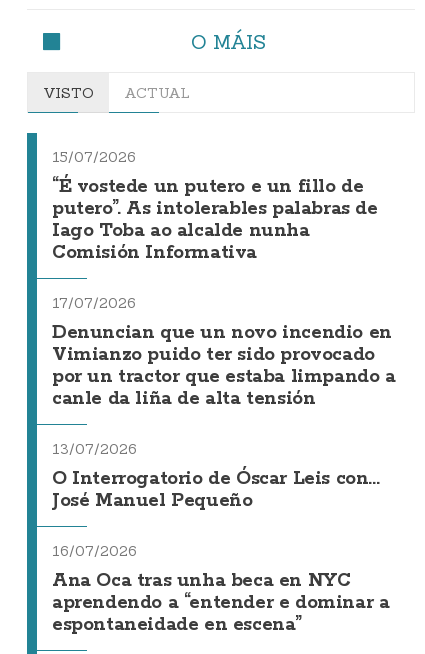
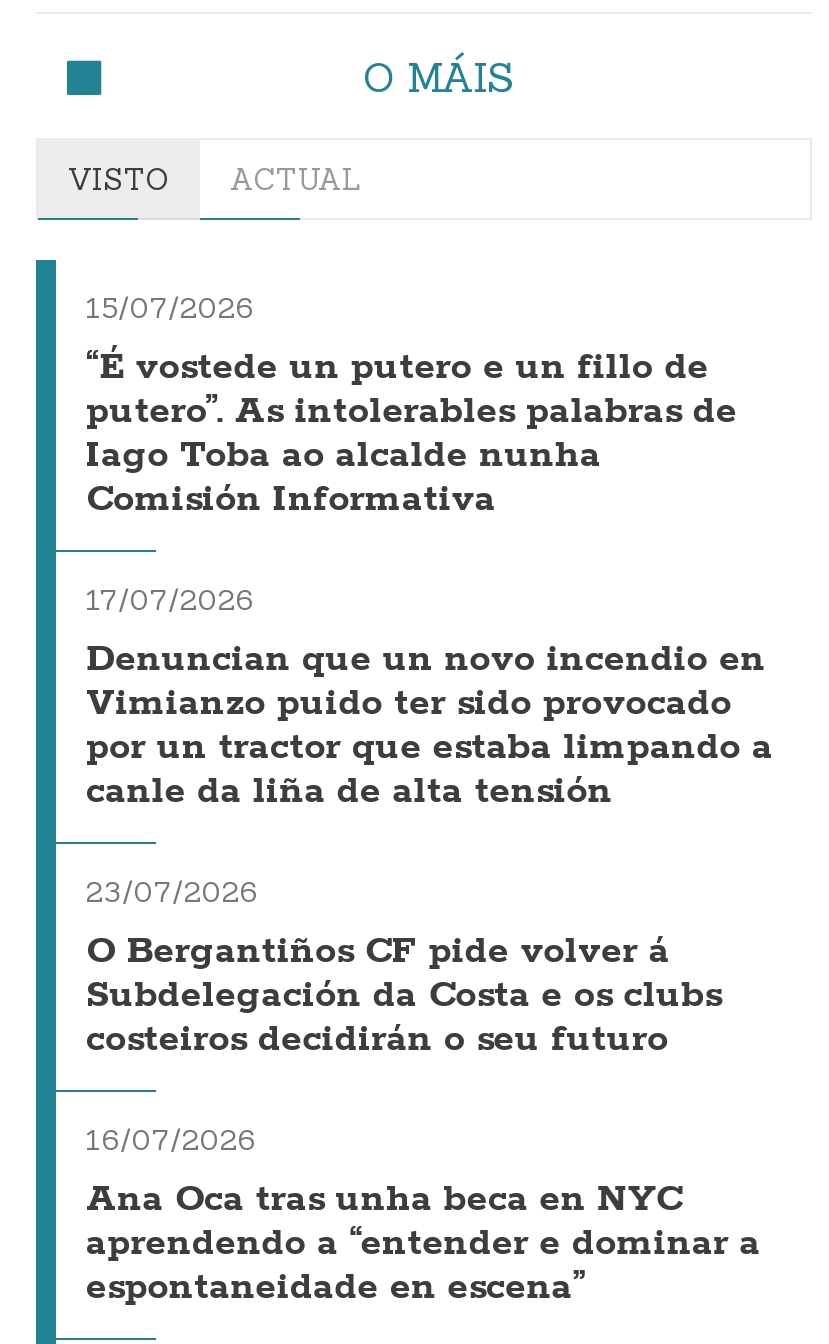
[52,440,379,513] 13/07/2026 | O Interrogatorio de Óscar Leis con... | José Manuel Pequeño -> [86,875,722,1065] 23/07/2026 | O Bergantiños CF pide volver á | Subdelegación da Costa e os clubs | costeiros decidirán o seu futuro

